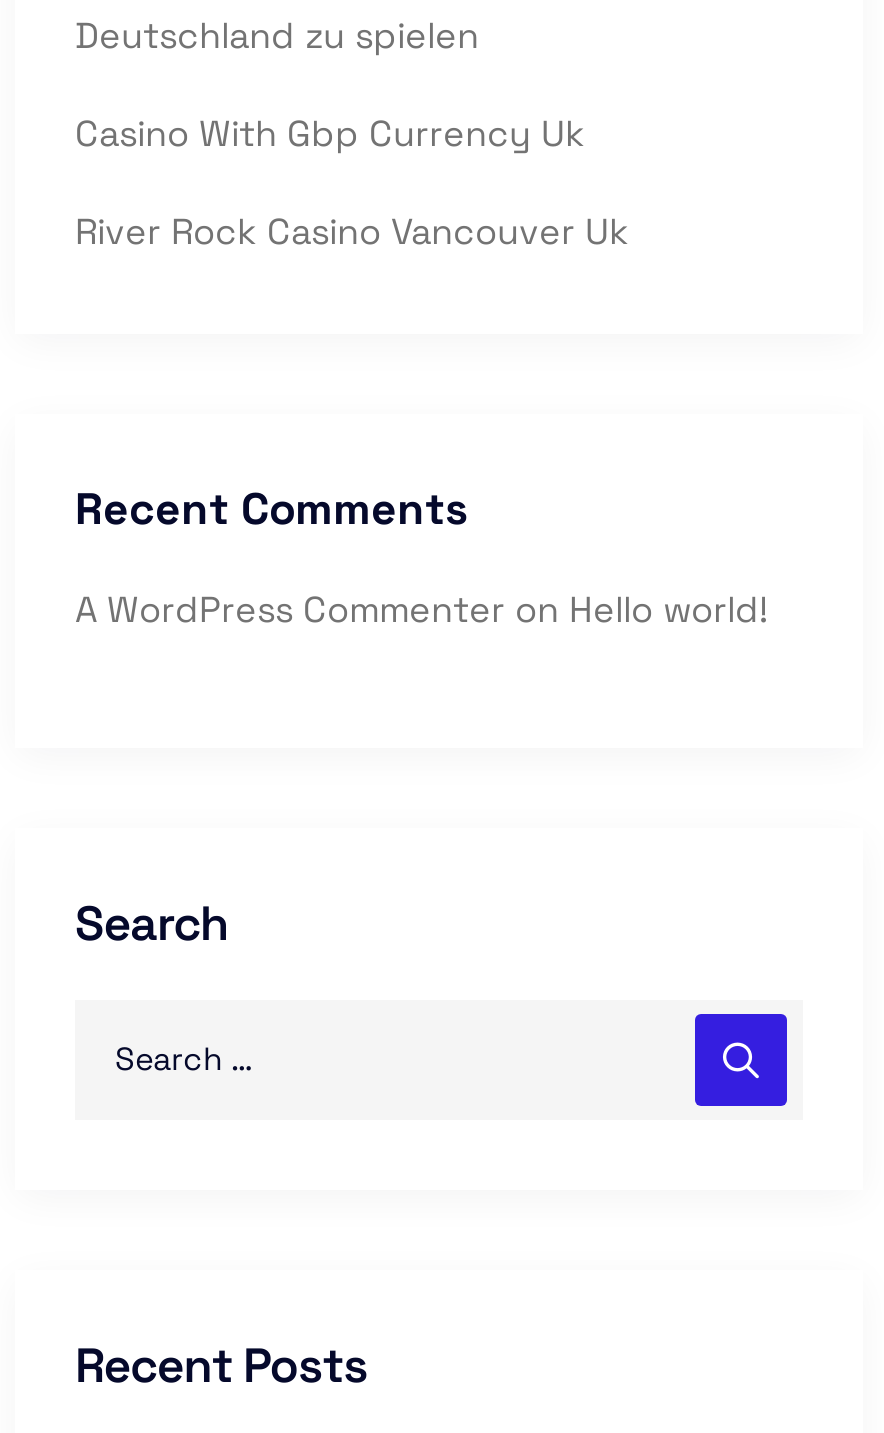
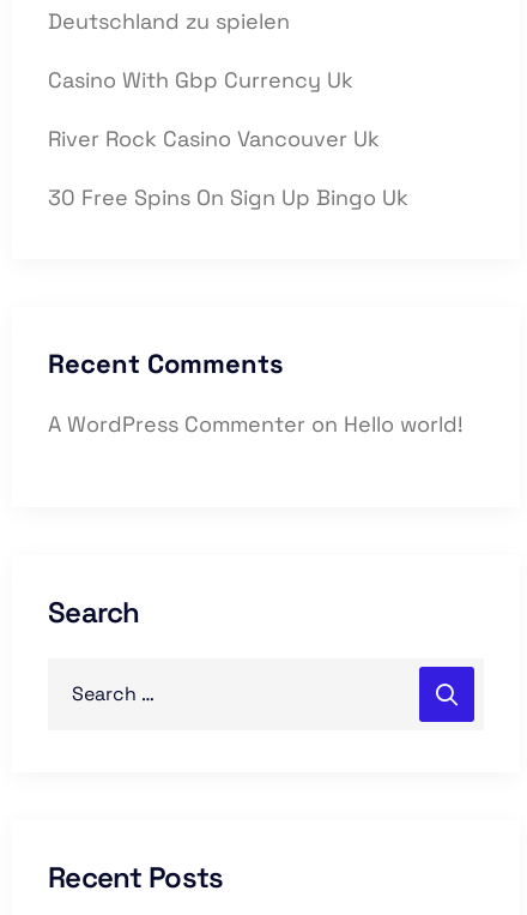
none -> [48,183,408,211] 30 Free Spins On Sign Up Bingo Uk

